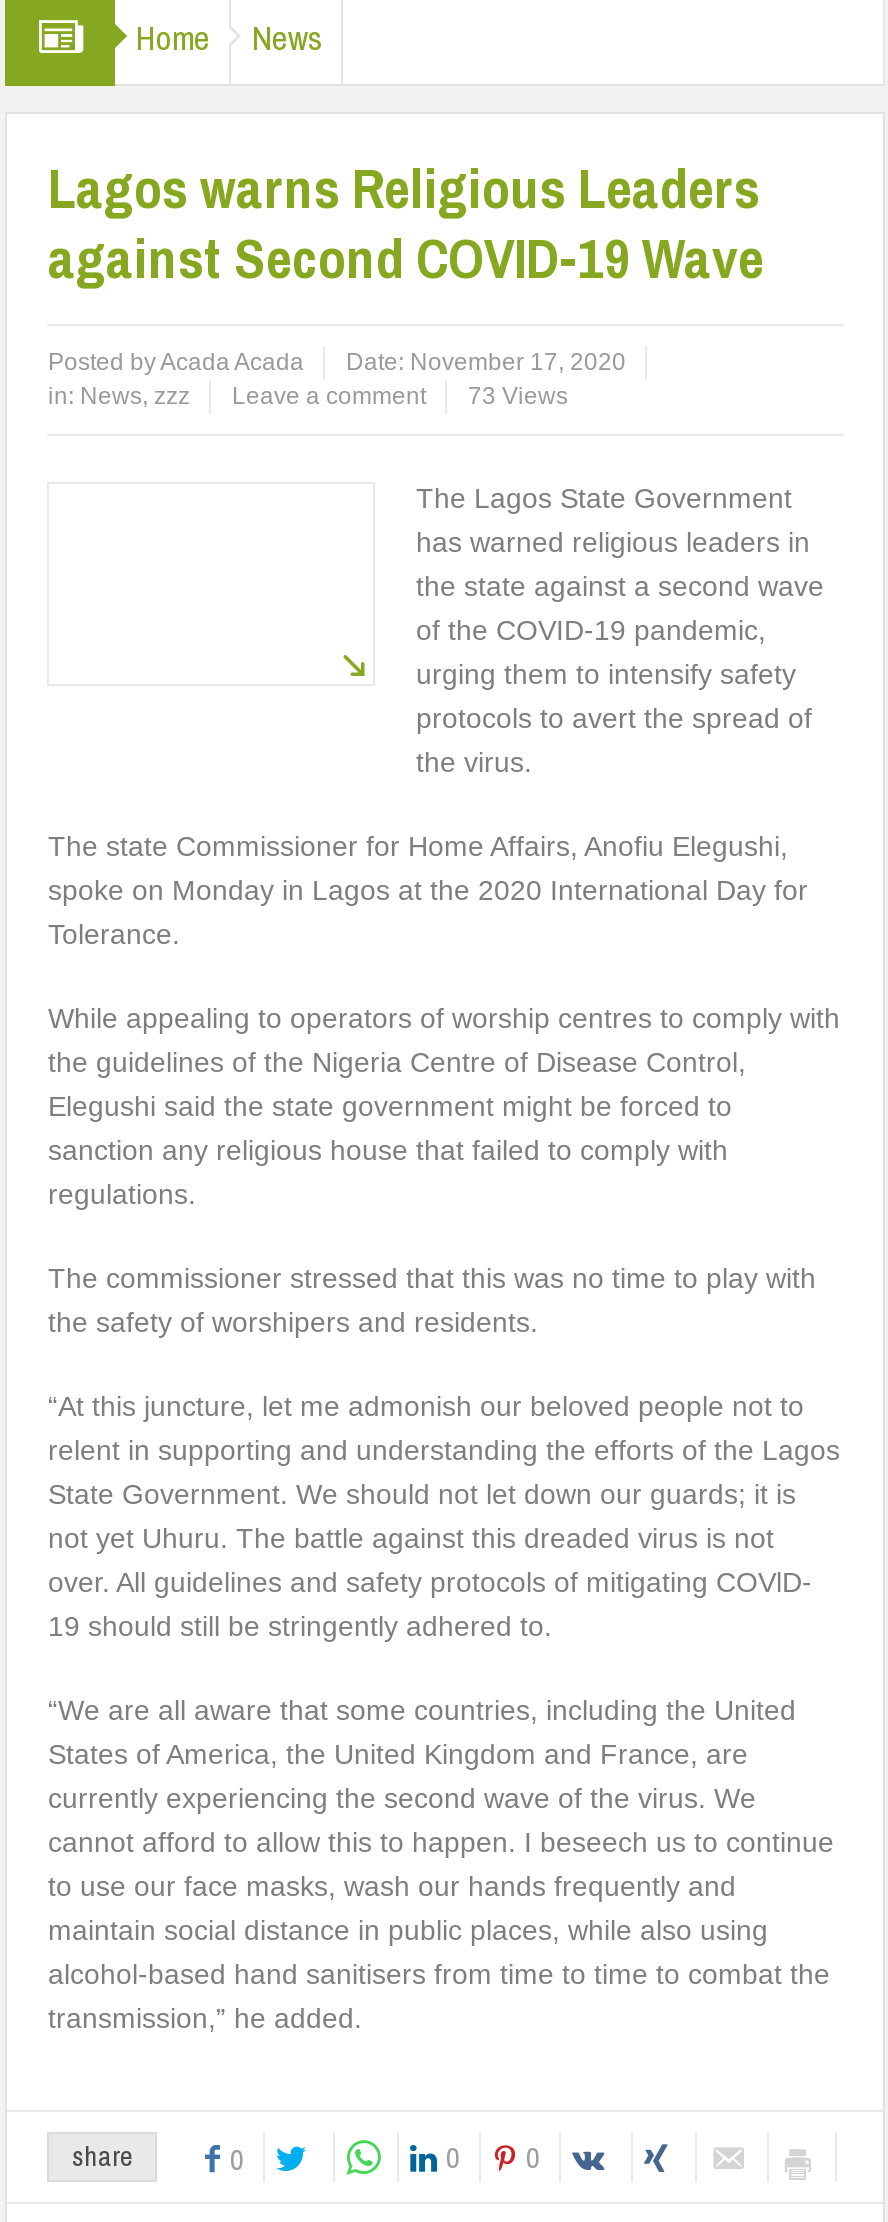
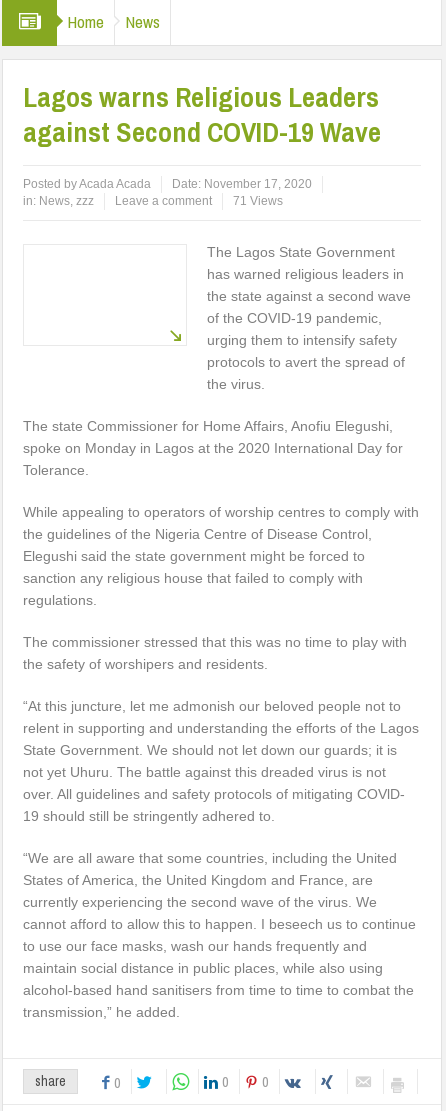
[48,382,568,410] in: News, zzz Leave a comment 73 Views -> [23,194,283,208] in: News, zzz Leave a comment 71 Views

